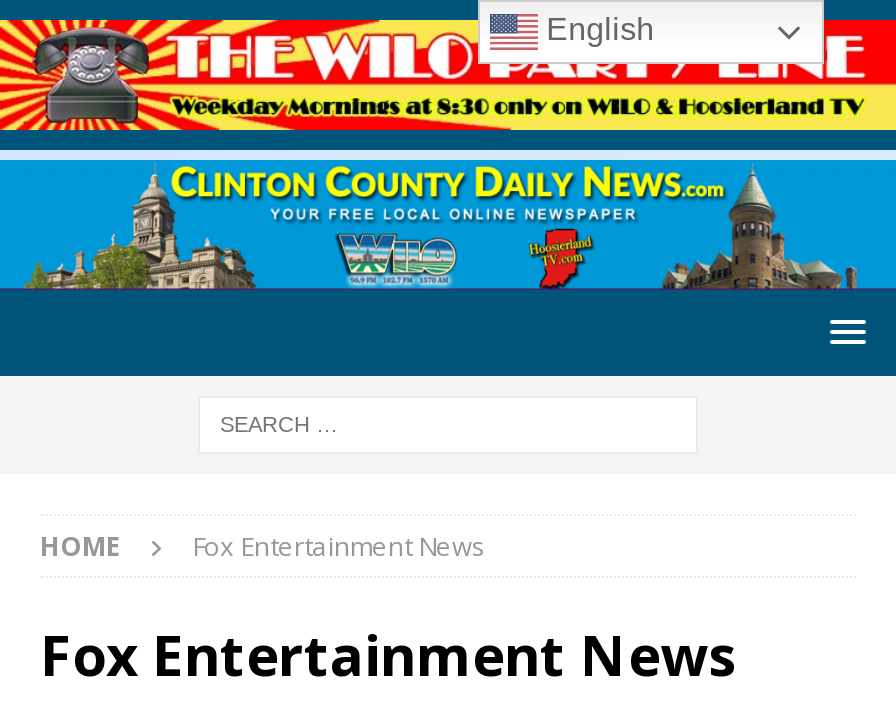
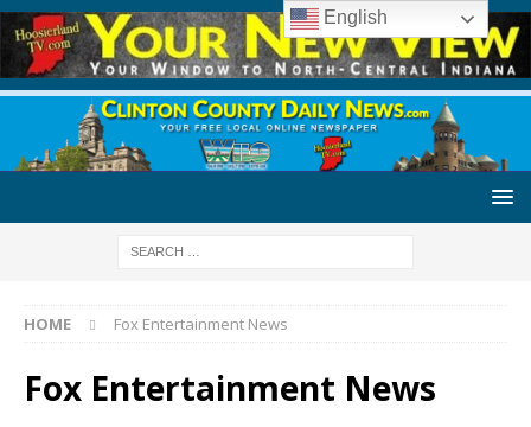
[6,18,890,132] [image] -> [4,12,527,79] [image]

